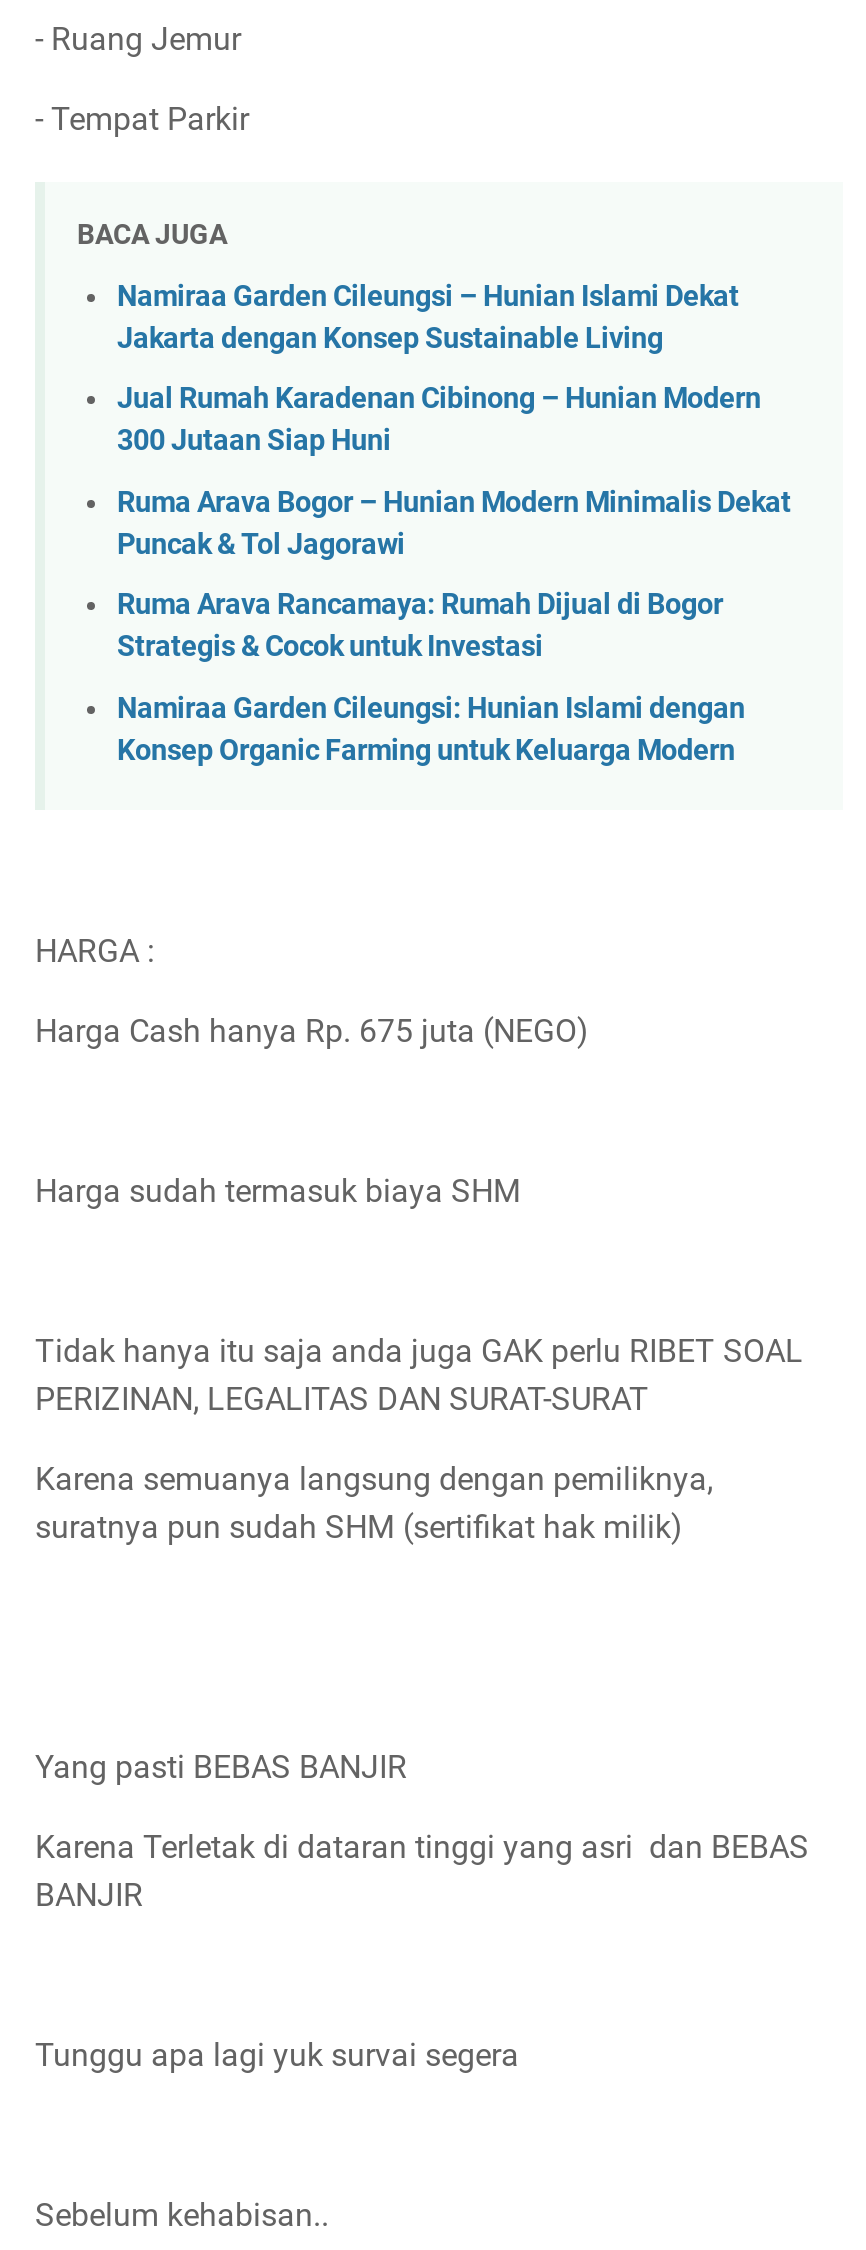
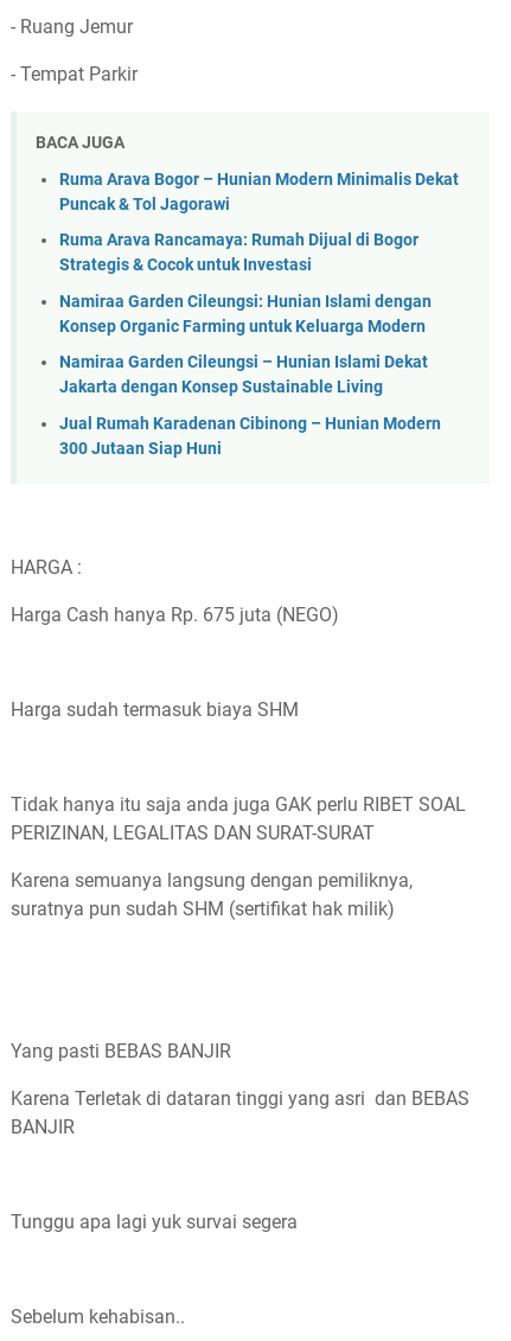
moved [117,279,761,459] -> [59,353,441,459]: Namiraa Garden Cileungsi – Hunian Islami Dekat | Jakarta dengan Konsep Sustainable Living | Jual Rumah Karadenan Cibinong – Hunian Modern | 300 Jutaan Siap Huni
moved [117,486,791,768] -> [59,169,459,337]: Ruma Arava Bogor – Hunian Modern Minimalis Dekat | Puncak & Tol Jagorawi | Ruma Arava Rancamaya: Rumah Dijual di Bogor | Strategis & Cocok untuk Investasi | Namiraa Garden Cileungsi: Hunian Islami dengan | Konsep Organic Farming untuk Keluarga Modern

